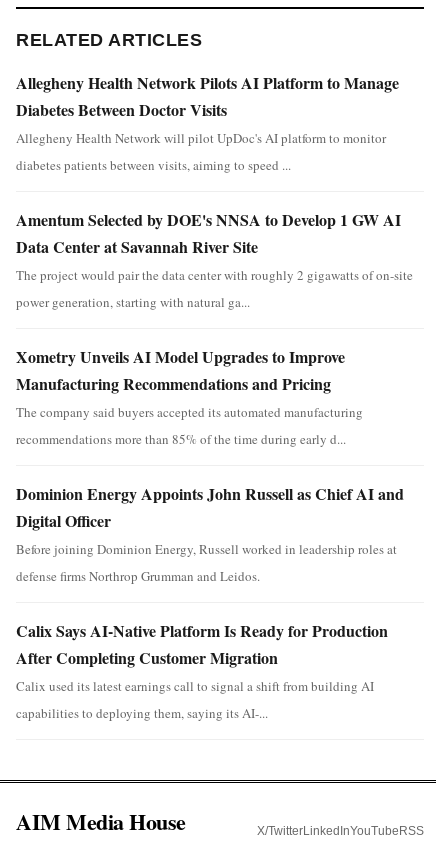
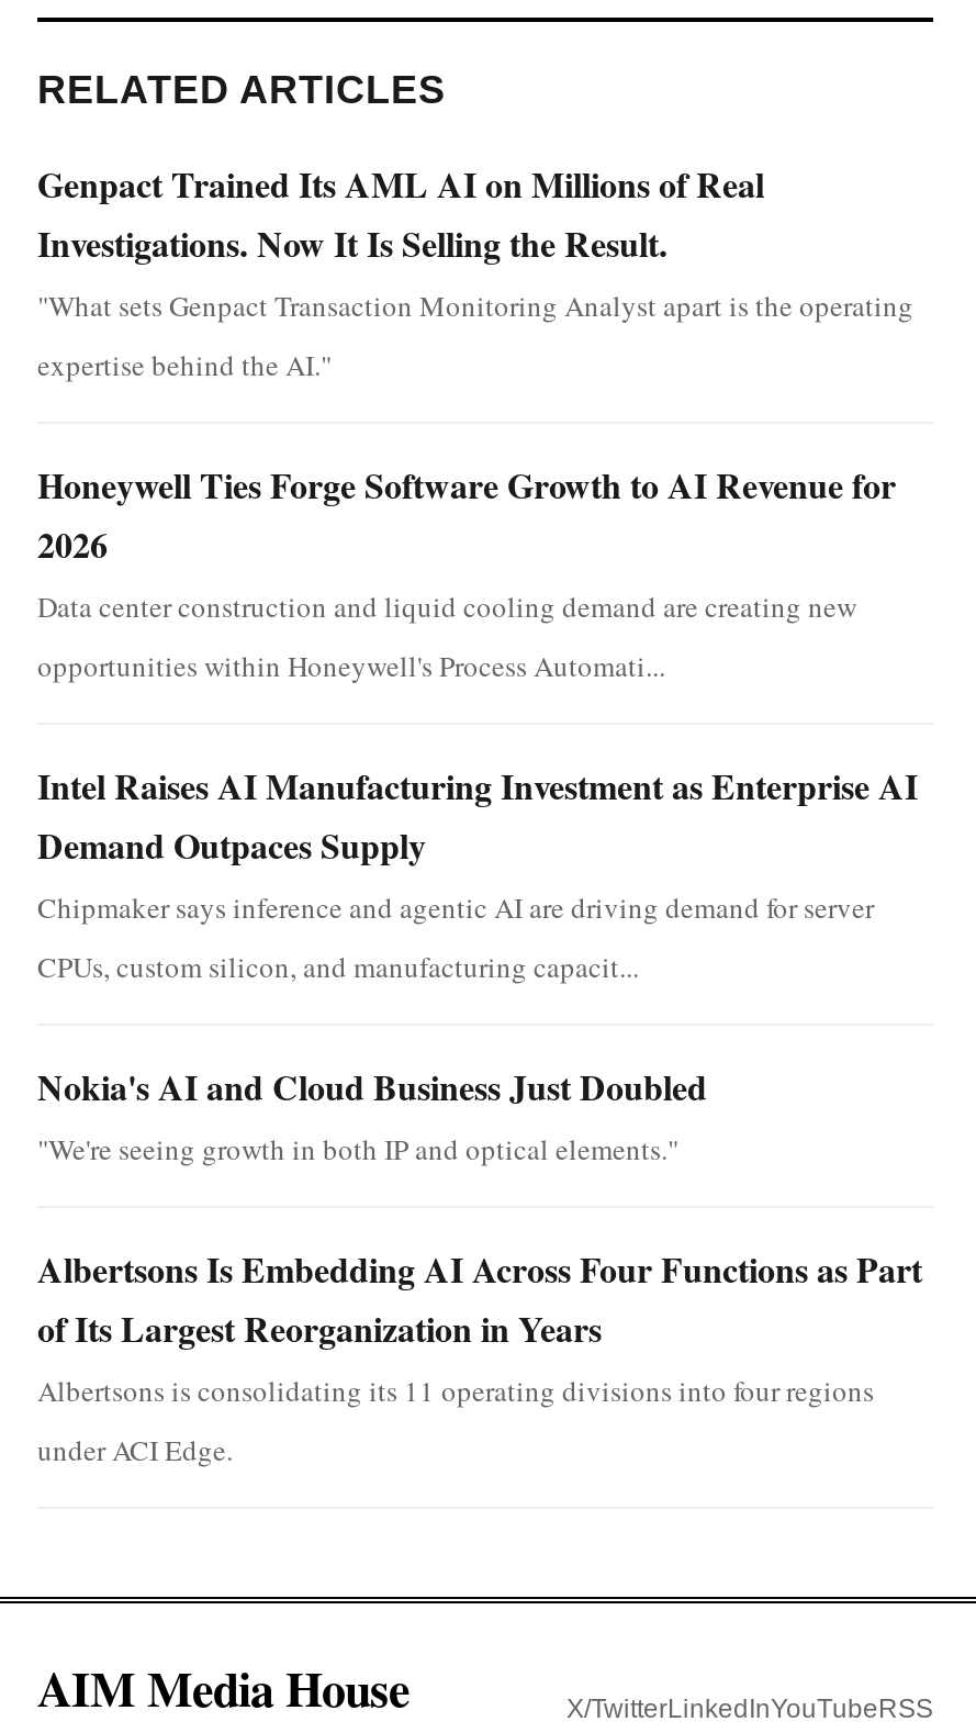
[16,70,413,721] Allegheny Health Network Pilots AI Platform to Manage | Diabetes Between Doctor Visits | Allegheny Health Network will pilot UpDoc's AI platform to monitor | diabetes patients between visits, aiming to speed ... | Amentum Selected by DOE's NNSA to Develop 1 GW AI | Data Center at Savannah River Site | The project would pair the data center with roughly 2 gigawatts of on-site | power generation, starting with natural ga... | Xometry Unveils AI Model Upgrades to Improve | Manufacturing Recommendations and Pricing | The company said buyers accepted its automated manufacturing | recommendations more than 85% of the time during early d... | Dominion Energy Appoints John Russell as Chief AI and | Digital Officer | Before joining Dominion Energy, Russell worked in leadership roles at | defense firms Northrop Grumman and Leidos. | Calix Says AI-Native Platform Is Ready for Production | After Completing Customer Migration | Calix used its latest earnings call to signal a shift from building AI | capabilities to deploying them, saying its AI-... -> [37,157,922,1468] Genpact Trained Its AML AI on Millions of Real | Investigations. Now It Is Selling the Result. | "What sets Genpact Transaction Monitoring Analyst apart is the operating | expertise behind the AI." | Honeywell Ties Forge Software Growth to AI Revenue for | 2026 | Data center construction and liquid cooling demand are creating new | opportunities within Honeywell's Process Automati... | Intel Raises AI Manufacturing Investment as Enterprise AI | Demand Outpaces Supply | Chipmaker says inference and agentic AI are driving demand for server | CPUs, custom silicon, and manufacturing capacit... | Nokia's AI and Cloud Business Just Doubled | "We're seeing growth in both IP and optical elements." | Albertsons Is Embedding AI Across Four Functions as Part | of Its Largest Reorganization in Years | Albertsons is consolidating its 11 operating divisions into four regions | under ACI Edge.

